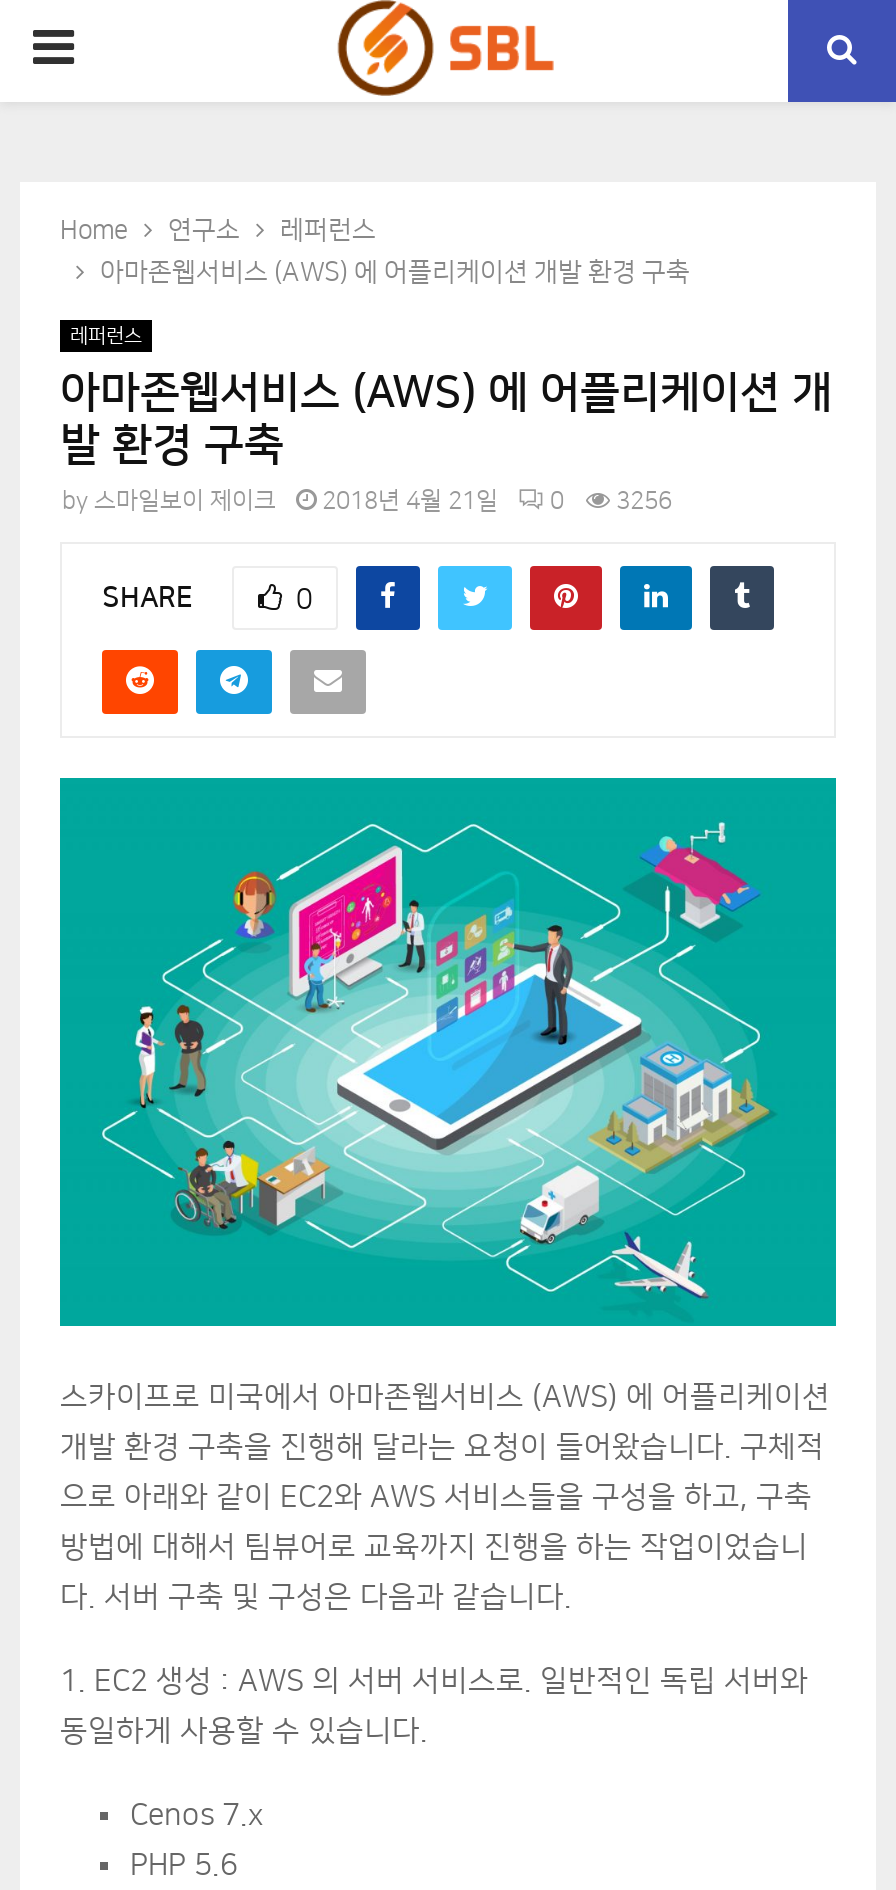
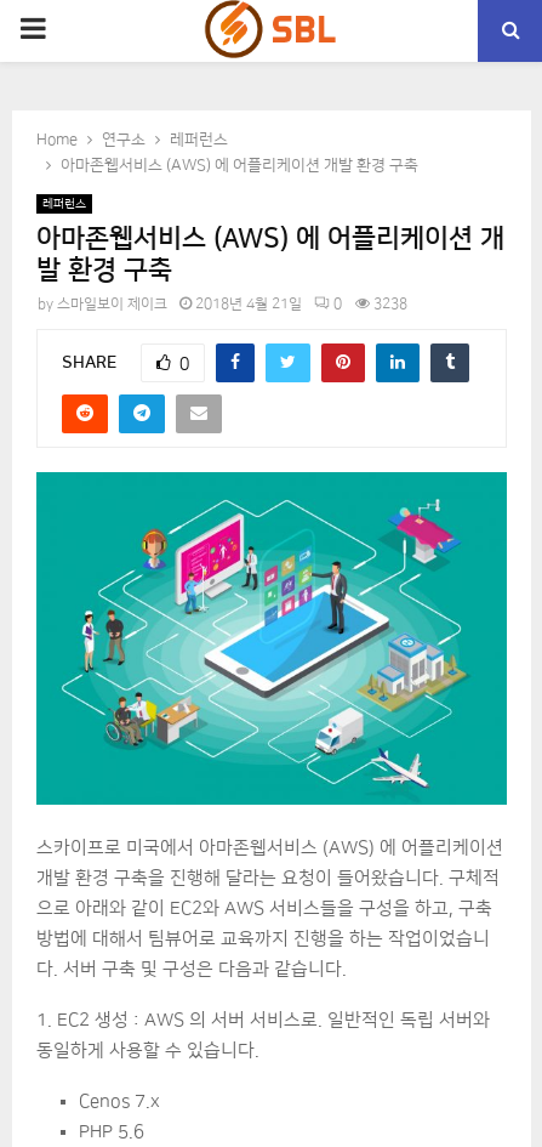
[62,488,672,514] by 스마일보이 제이크 2018년 4월 21일 0 3256 -> [38,296,407,312] by 스마일보이 제이크 2018년 4월 21일 0 3238

